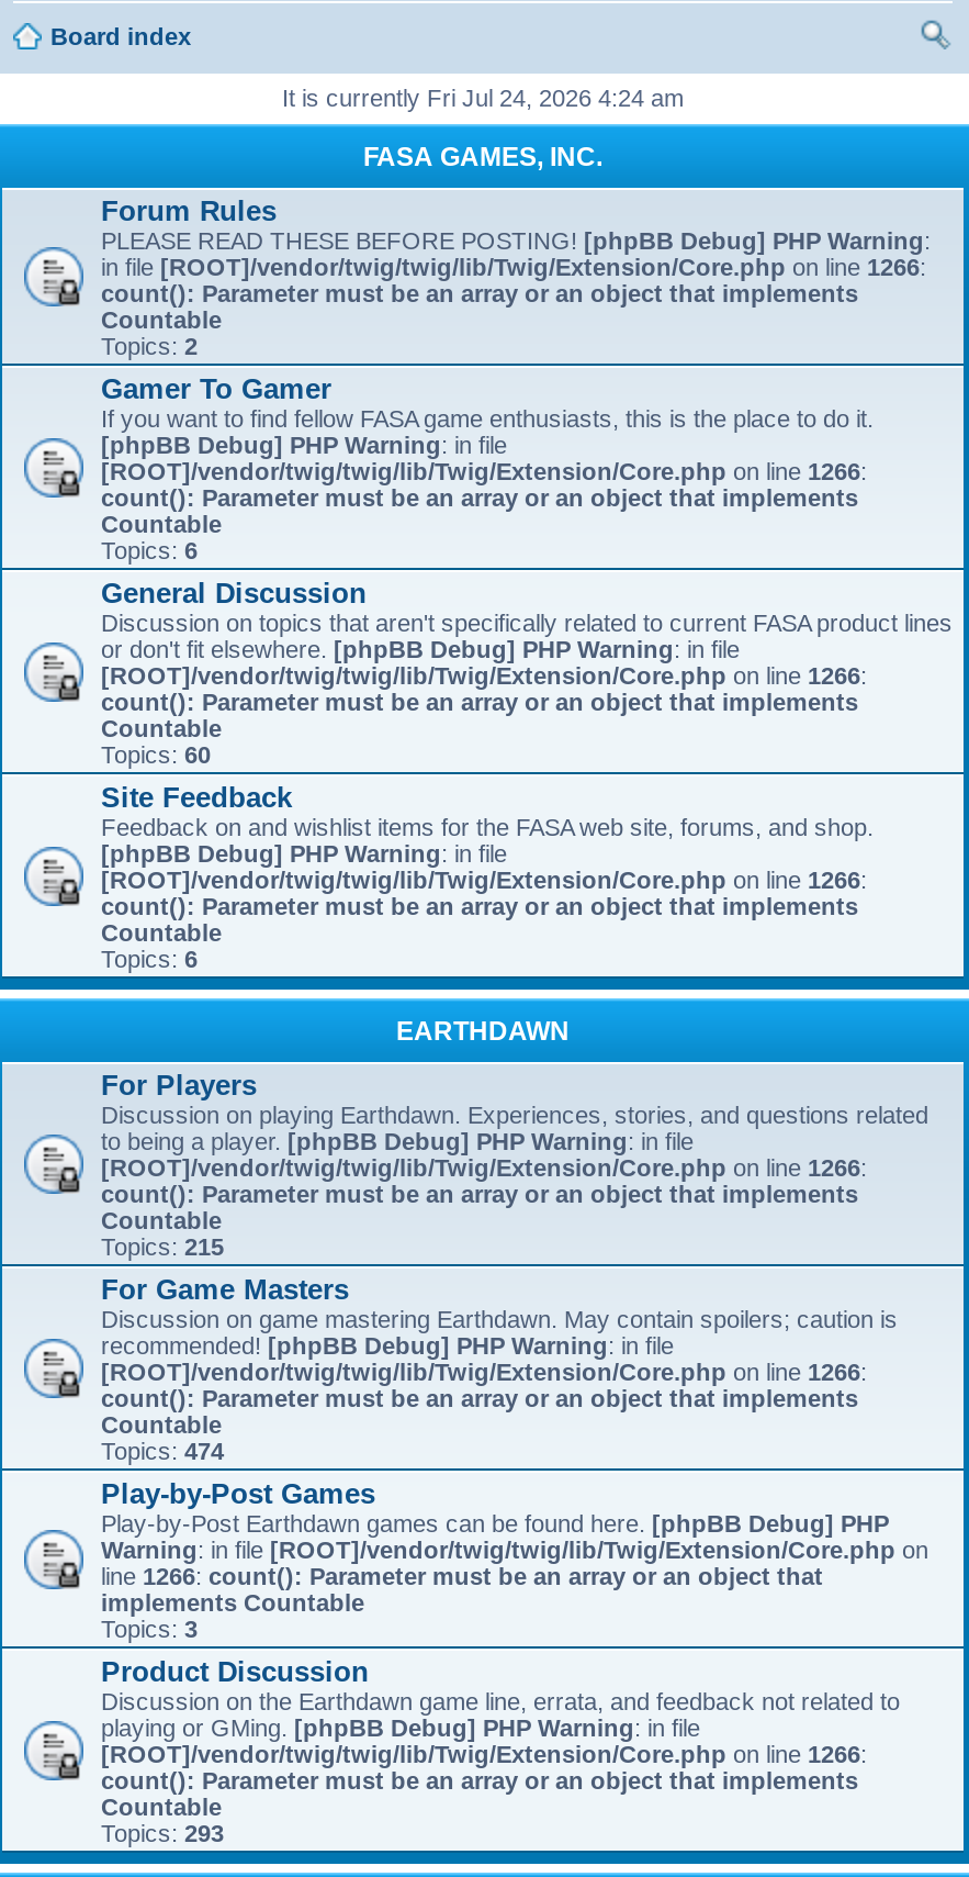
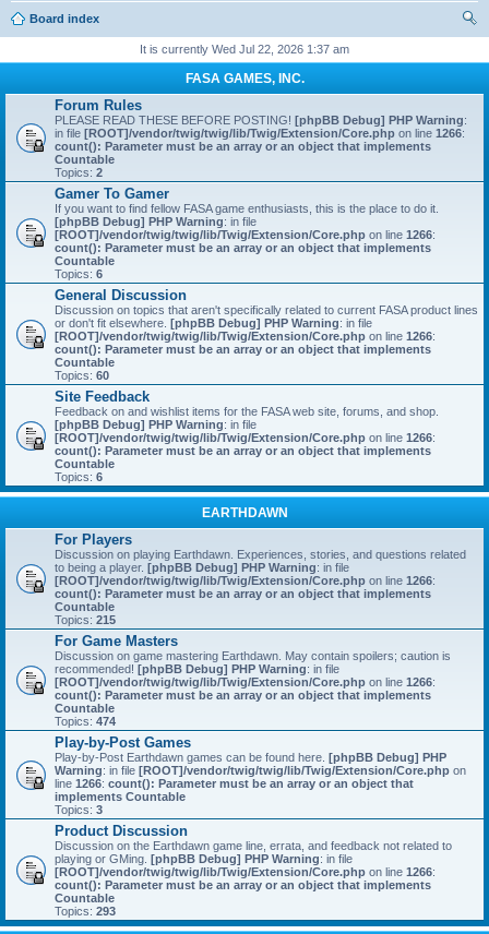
[282,85,684,111] It is currently Fri Jul 24, 2026 4:24 am -> [140,43,349,56] It is currently Wed Jul 22, 2026 1:37 am

